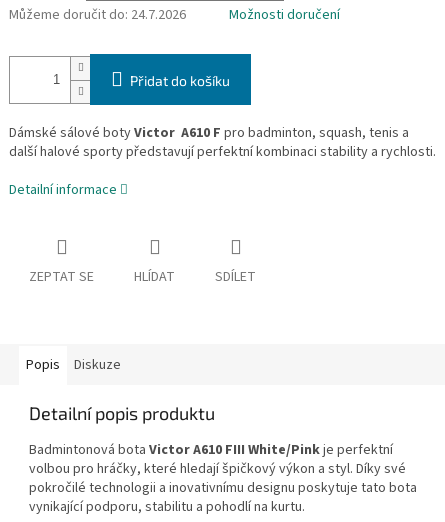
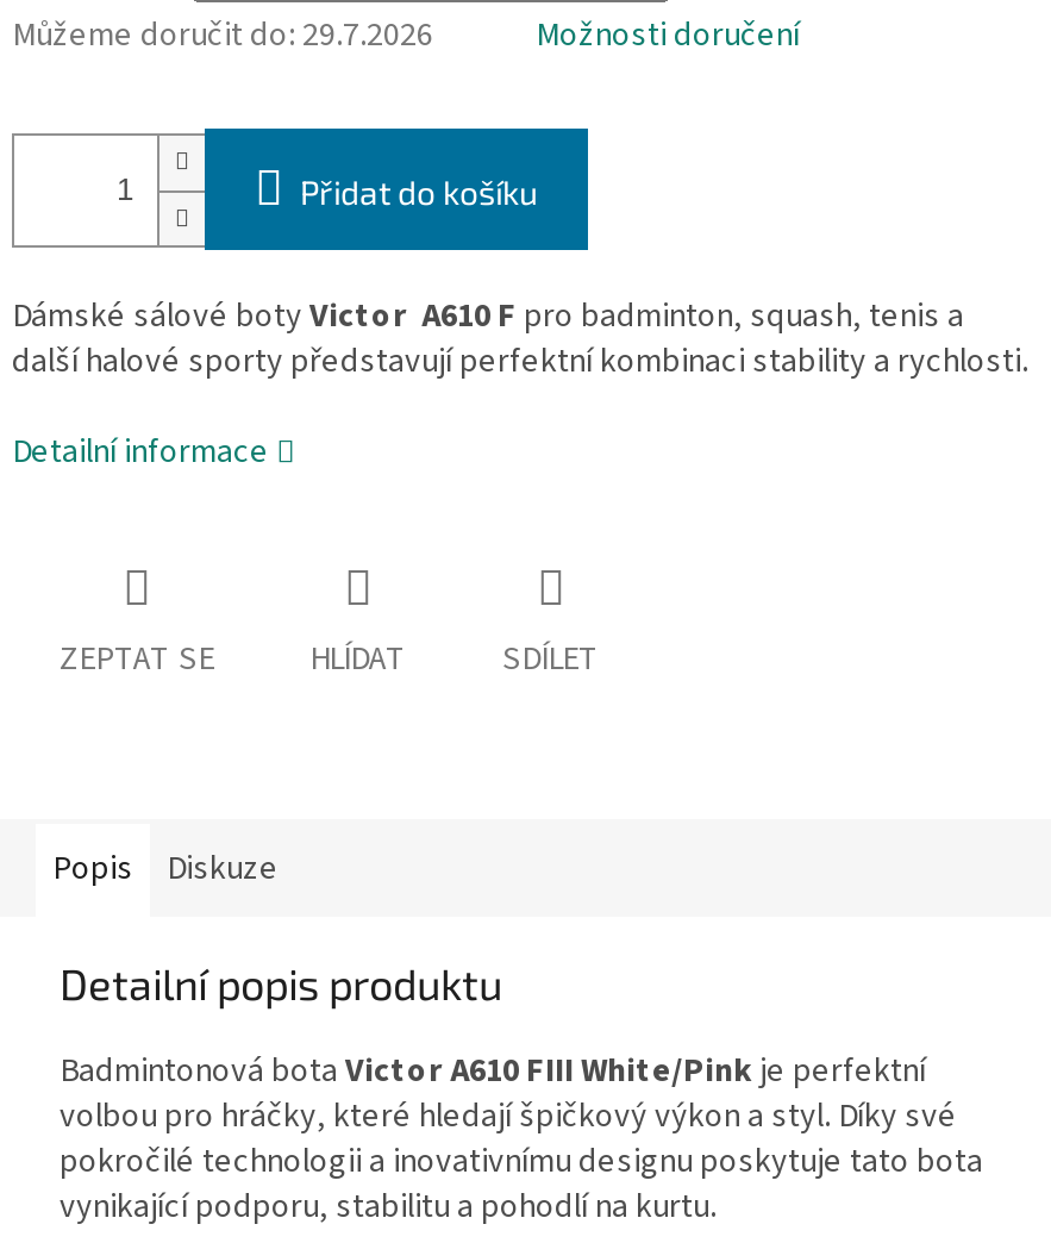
[9,5,186,25] Můžeme doručit do: 24.7.2026 -> [12,13,433,60] Můžeme doručit do: 29.7.2026

